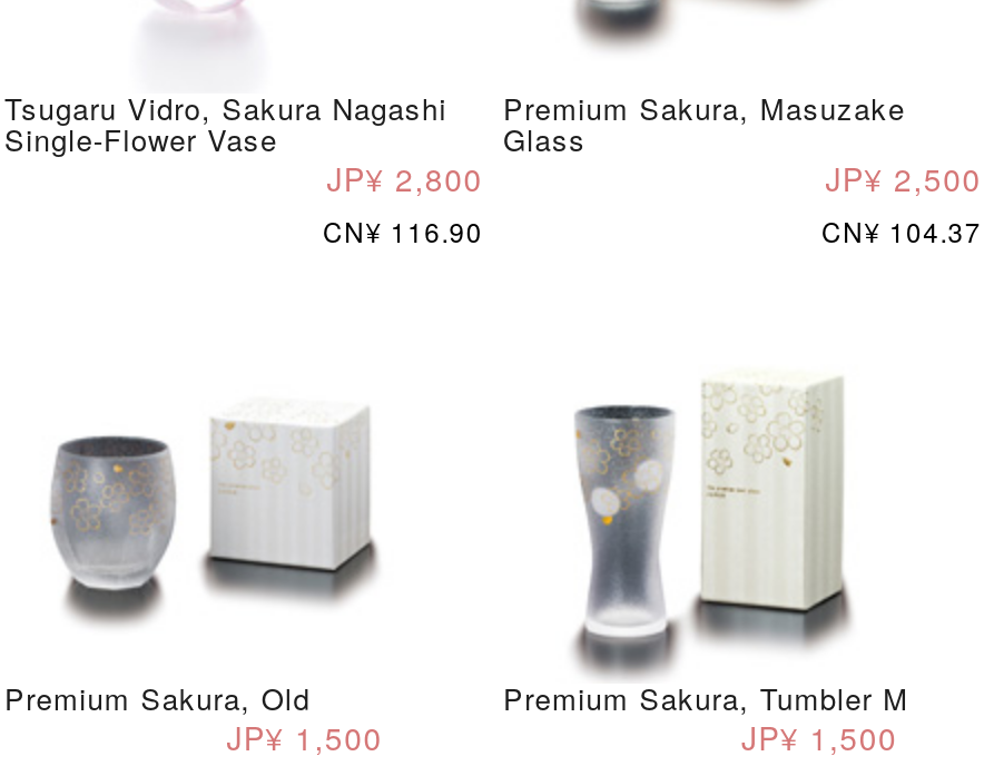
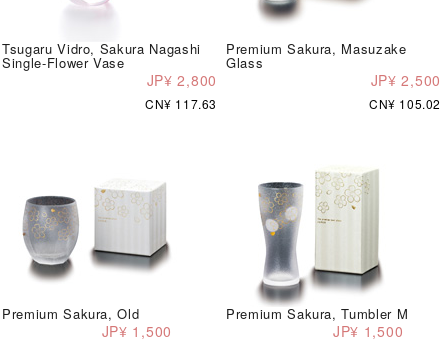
[323,210,483,248] CN¥ 116.90 -> [145,94,217,111] CN¥ 117.63
[821,210,982,248] CN¥ 104.37 -> [369,94,441,111] CN¥ 105.02

